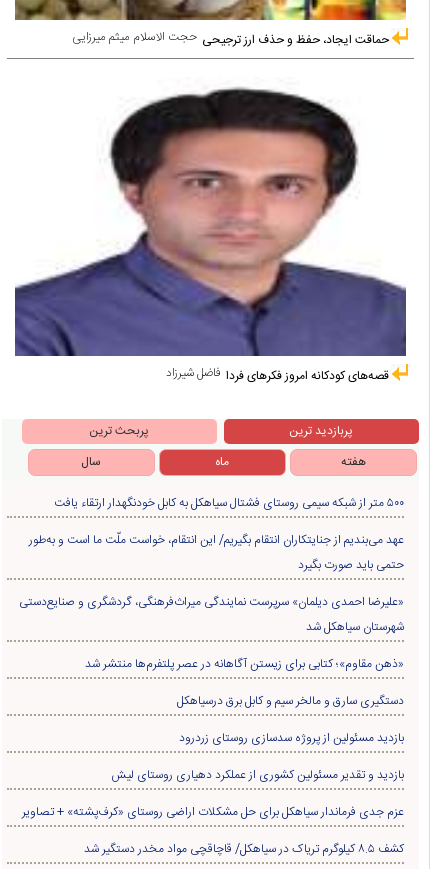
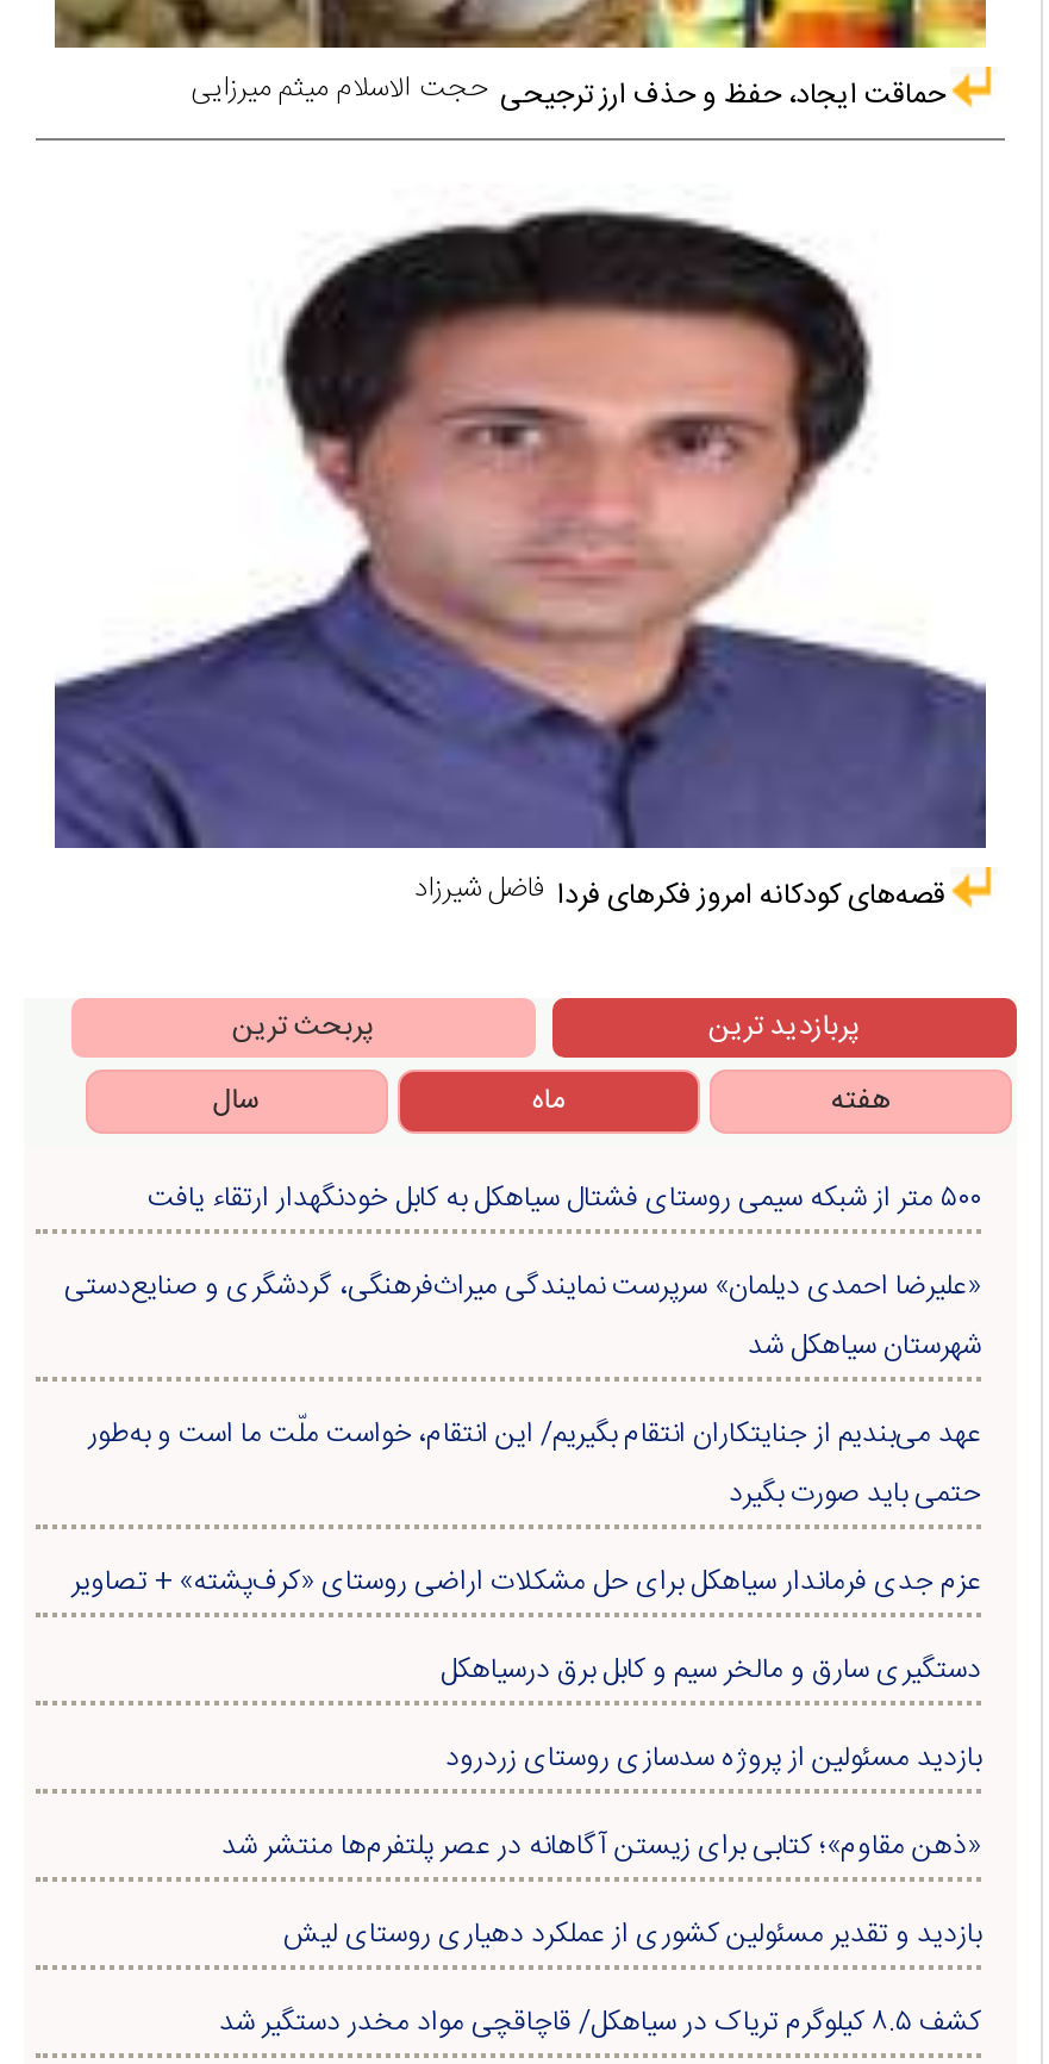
moved [29,530,404,575] -> [88,1411,981,1518]: عهد می‌بندیم از جنایتکاران انتقام بگیریم/ این انتقام، خواست ملّت ما است و به‌طور | حتمی باید صورت بگیرد
moved [19,592,404,637] -> [64,1263,981,1371]: «علیرضا احمدی دیلمان» سرپرست نمایندگی میراث‌فرهنگی، گردشگری و صنایع‌دستی | شهرستان سیاهکل شد
moved [85,654,404,674] -> [221,1823,981,1871]: «ذهن مقاوم»؛ کتابی برای زیستن آگاهانه در عصر پلتفرم‌ها منتشر شد
moved [111,765,404,785] -> [283,1911,981,1959]: بازدید و تقدیر مسئولین کشوری از عملکرد دهیاری روستای لیش
moved [22,802,404,822] -> [71,1559,981,1606]: عزم جدی فرماندار سیاهکل برای حل مشکلات اراضی روستای «کرف‌پشته» + تصاویر

